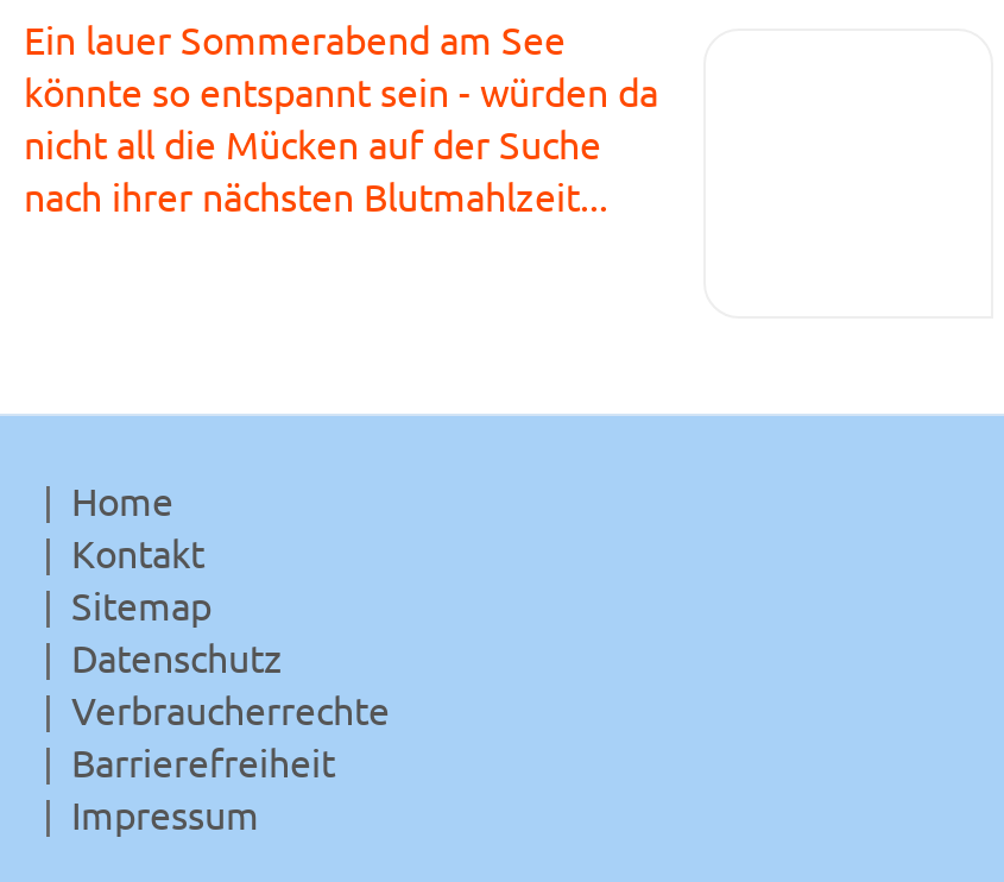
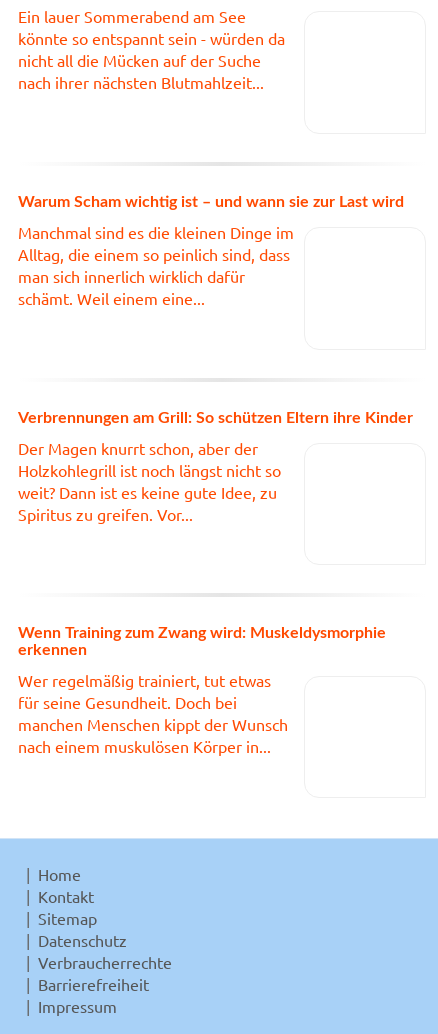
none -> [18,194,404,308] Warum Scham wichtig ist – und wann sie zur Last wird | Manchmal sind es die kleinen Dinge im | Alltag, die einem so peinlich sind, dass | man sich innerlich wirklich dafür | schämt. Weil einem eine...
none -> [18,410,413,524] Verbrennungen am Grill: So schützen Eltern ihre Kinder | Der Magen knurrt schon, aber der | Holzkohlegrill ist noch längst nicht so | weit? Dann ist es keine gute Idee, zu | Spiritus zu greifen. Vor...
none -> [18,625,386,756] Wenn Training zum Zwang wird: Muskeldysmorphie | erkennen | Wer regelmäßig trainiert, tut etwas | für seine Gesundheit. Doch bei | manchen Menschen kippt der Wunsch | nach einem muskulösen Körper in...

